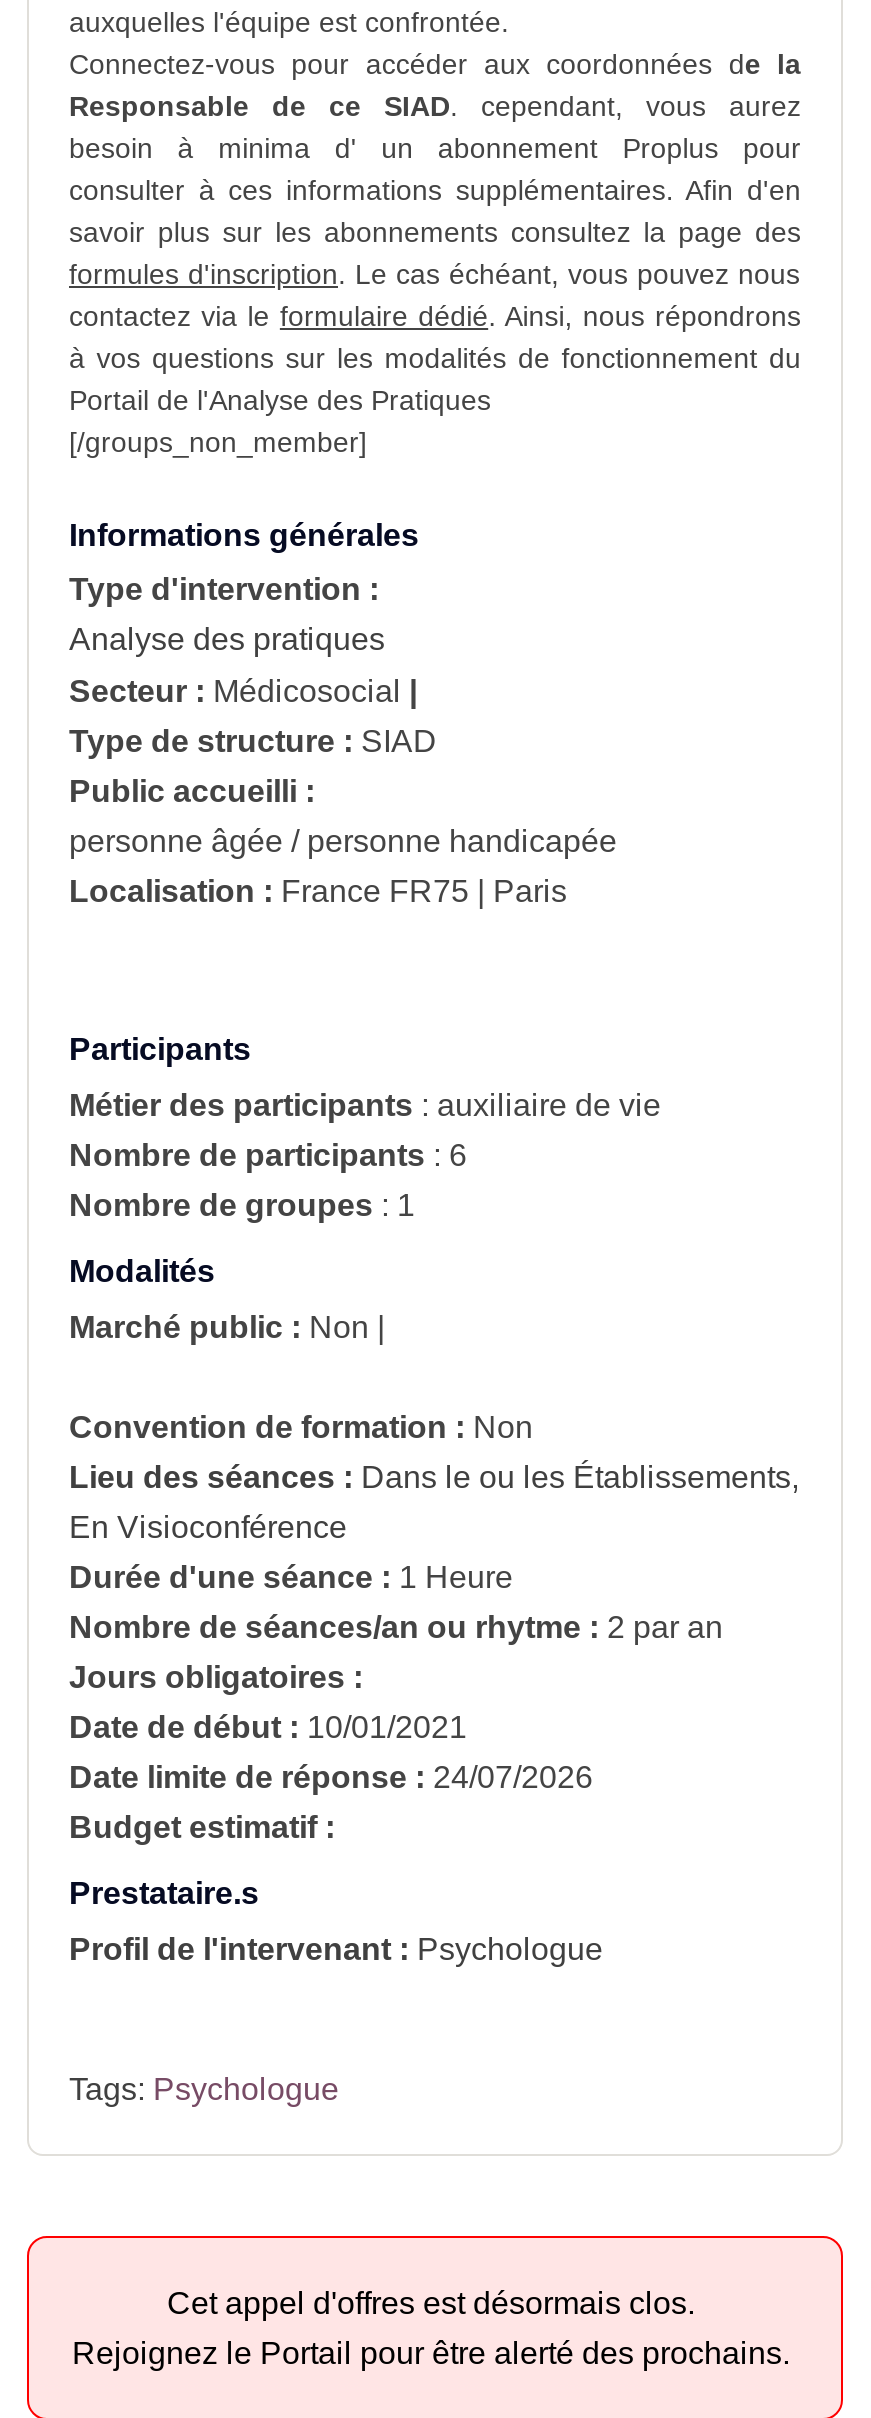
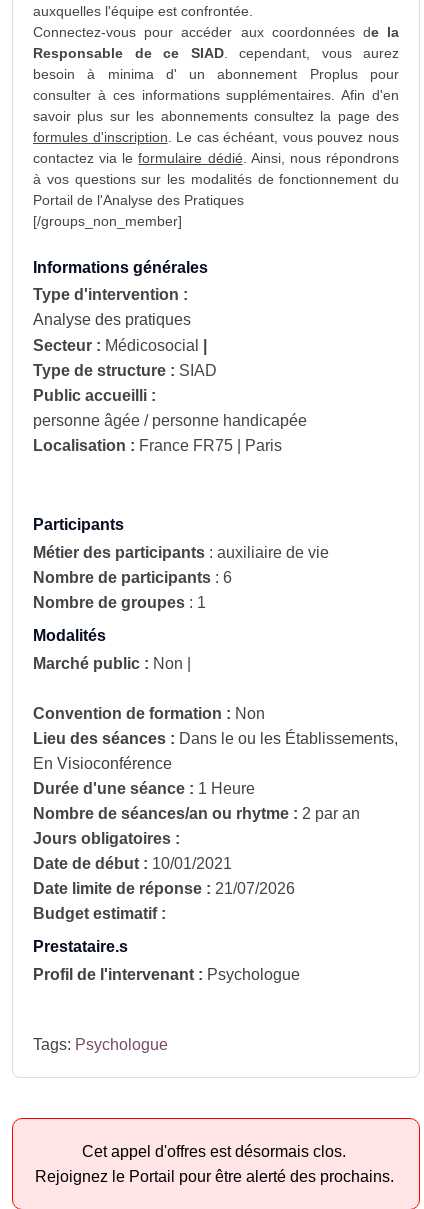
[69,1760,593,1794] Date limite de réponse : 24/07/2026 -> [33,880,295,897] Date limite de réponse : 21/07/2026

